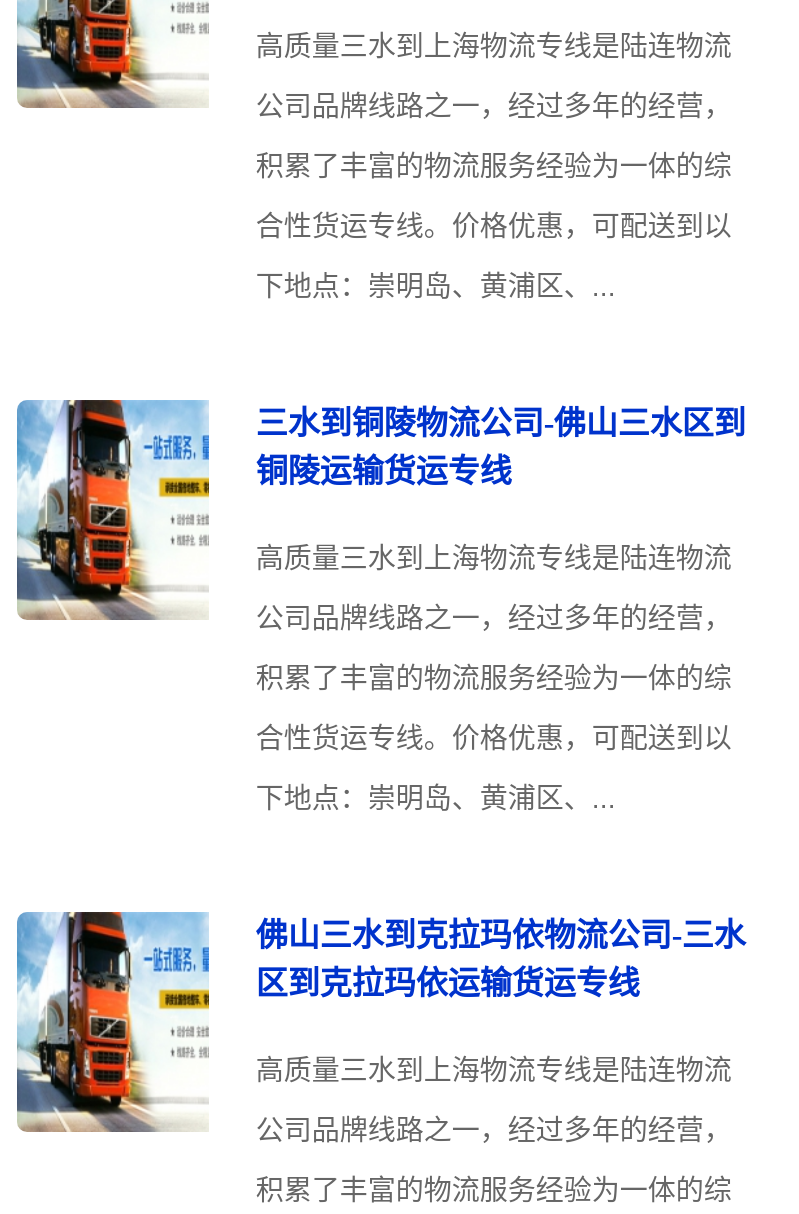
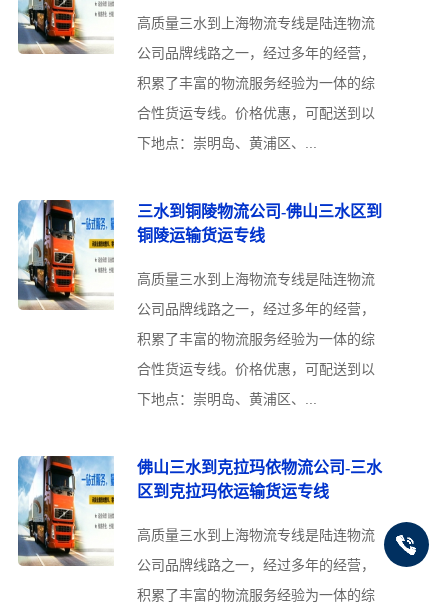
none -> [383,521,430,568] [image]

